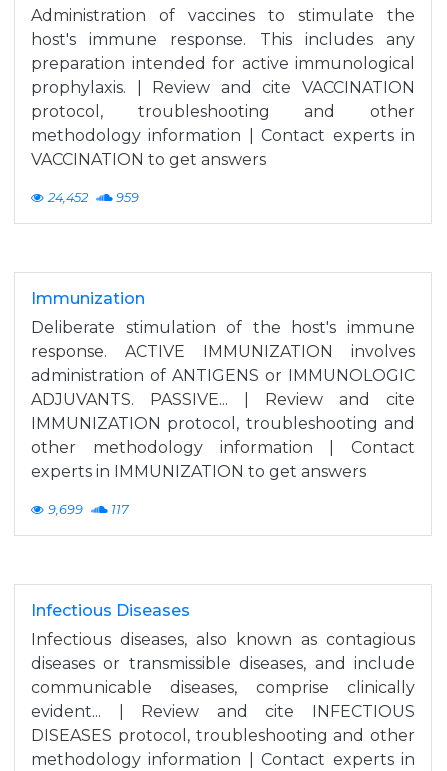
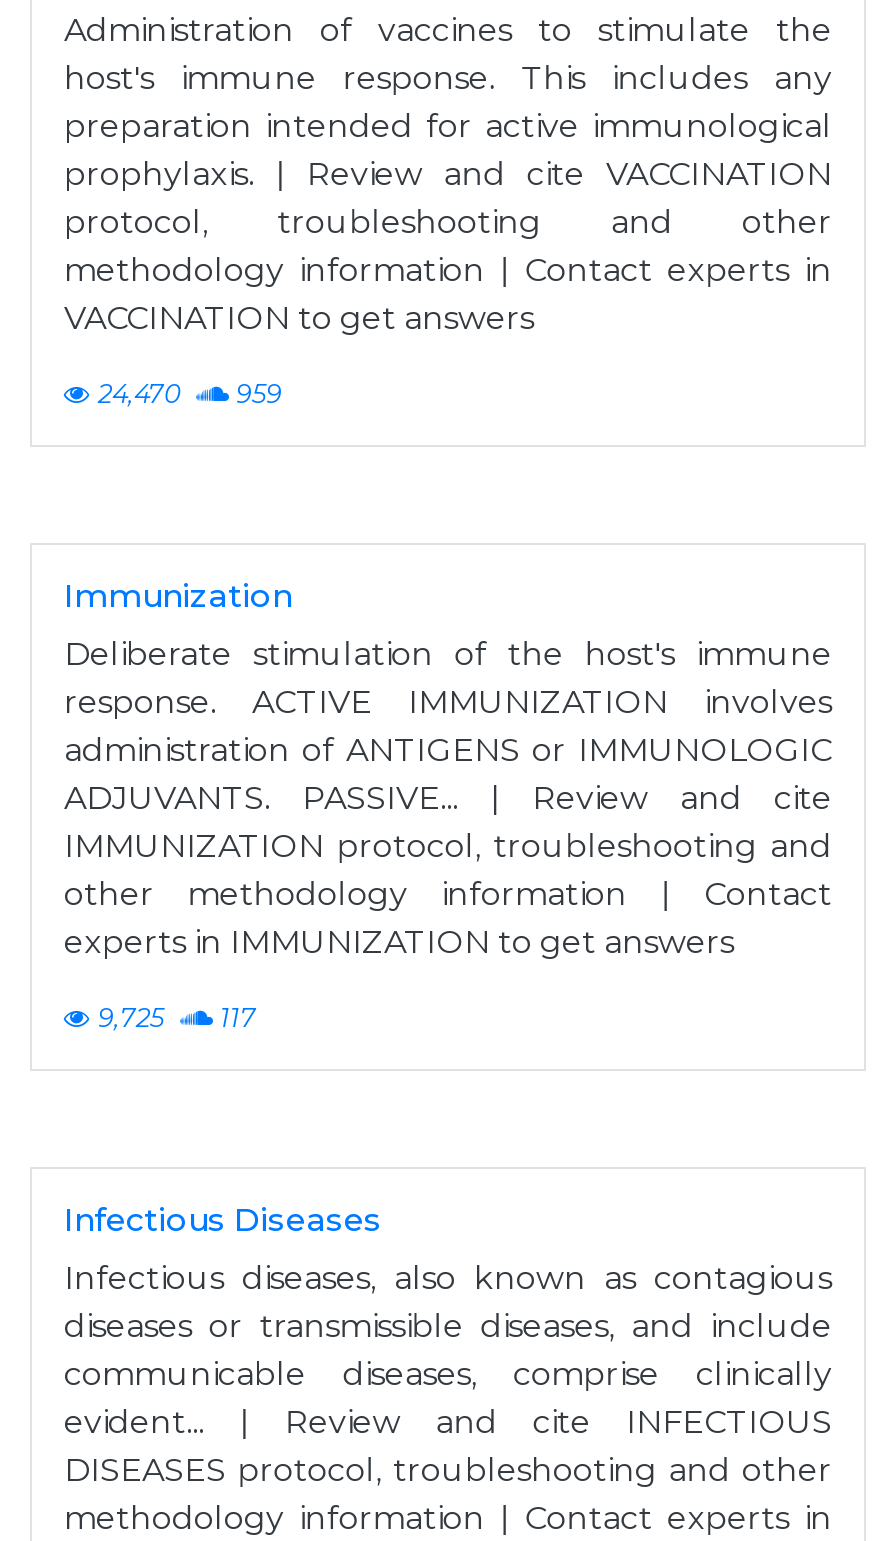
[48,190,139,205] 24,452 959 -> [98,378,282,408] 24,470 959
[48,502,129,517] 9,699 117 -> [98,1002,256,1032] 9,725 117

